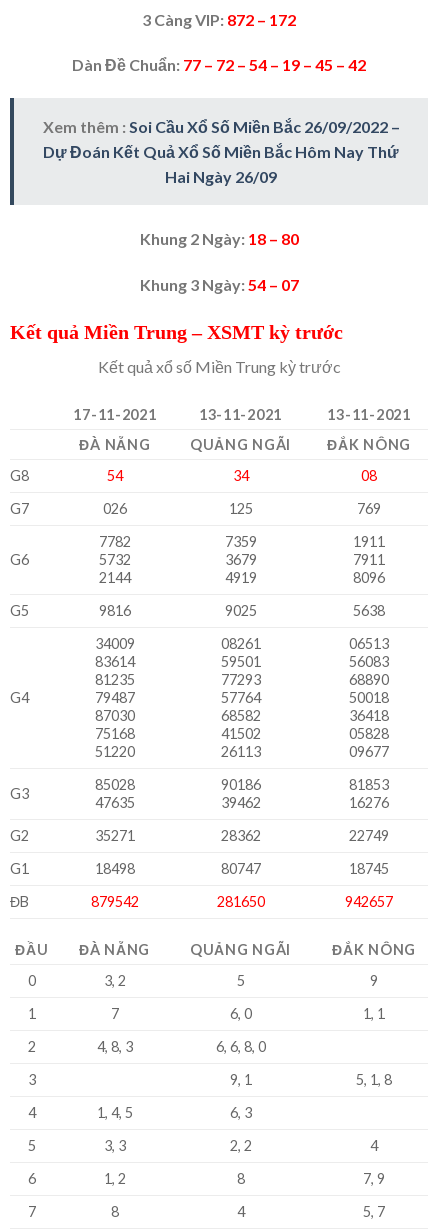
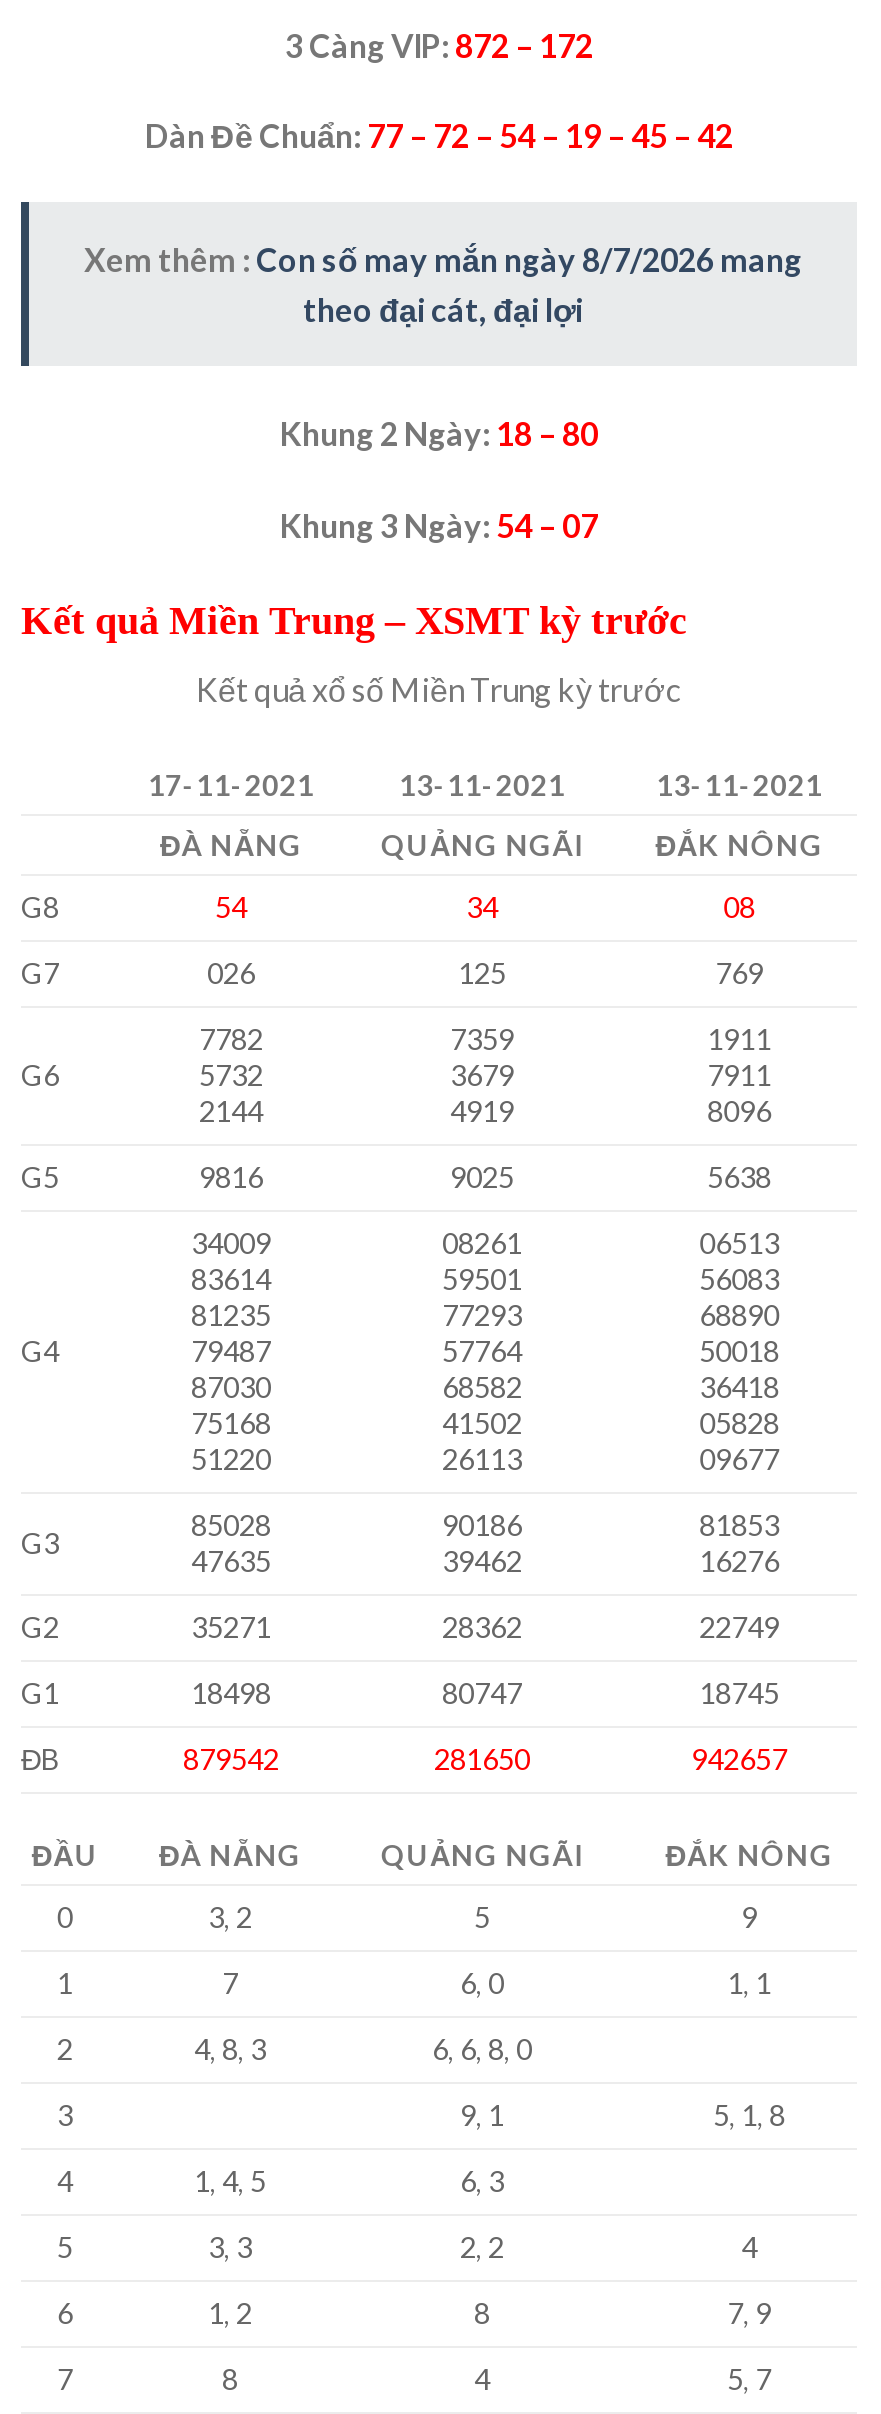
[42,117,399,186] Xem thêm : Soi Cầu Xổ Số Miền Bắc 26/09/2022 – | Dự Đoán Kết Quả Xổ Số Miền Bắc Hôm Nay Thứ | Hai Ngày 26/09 -> [84,240,802,328] Xem thêm : Con số may mắn ngày 8/7/2026 mang | theo đại cát, đại lợi

